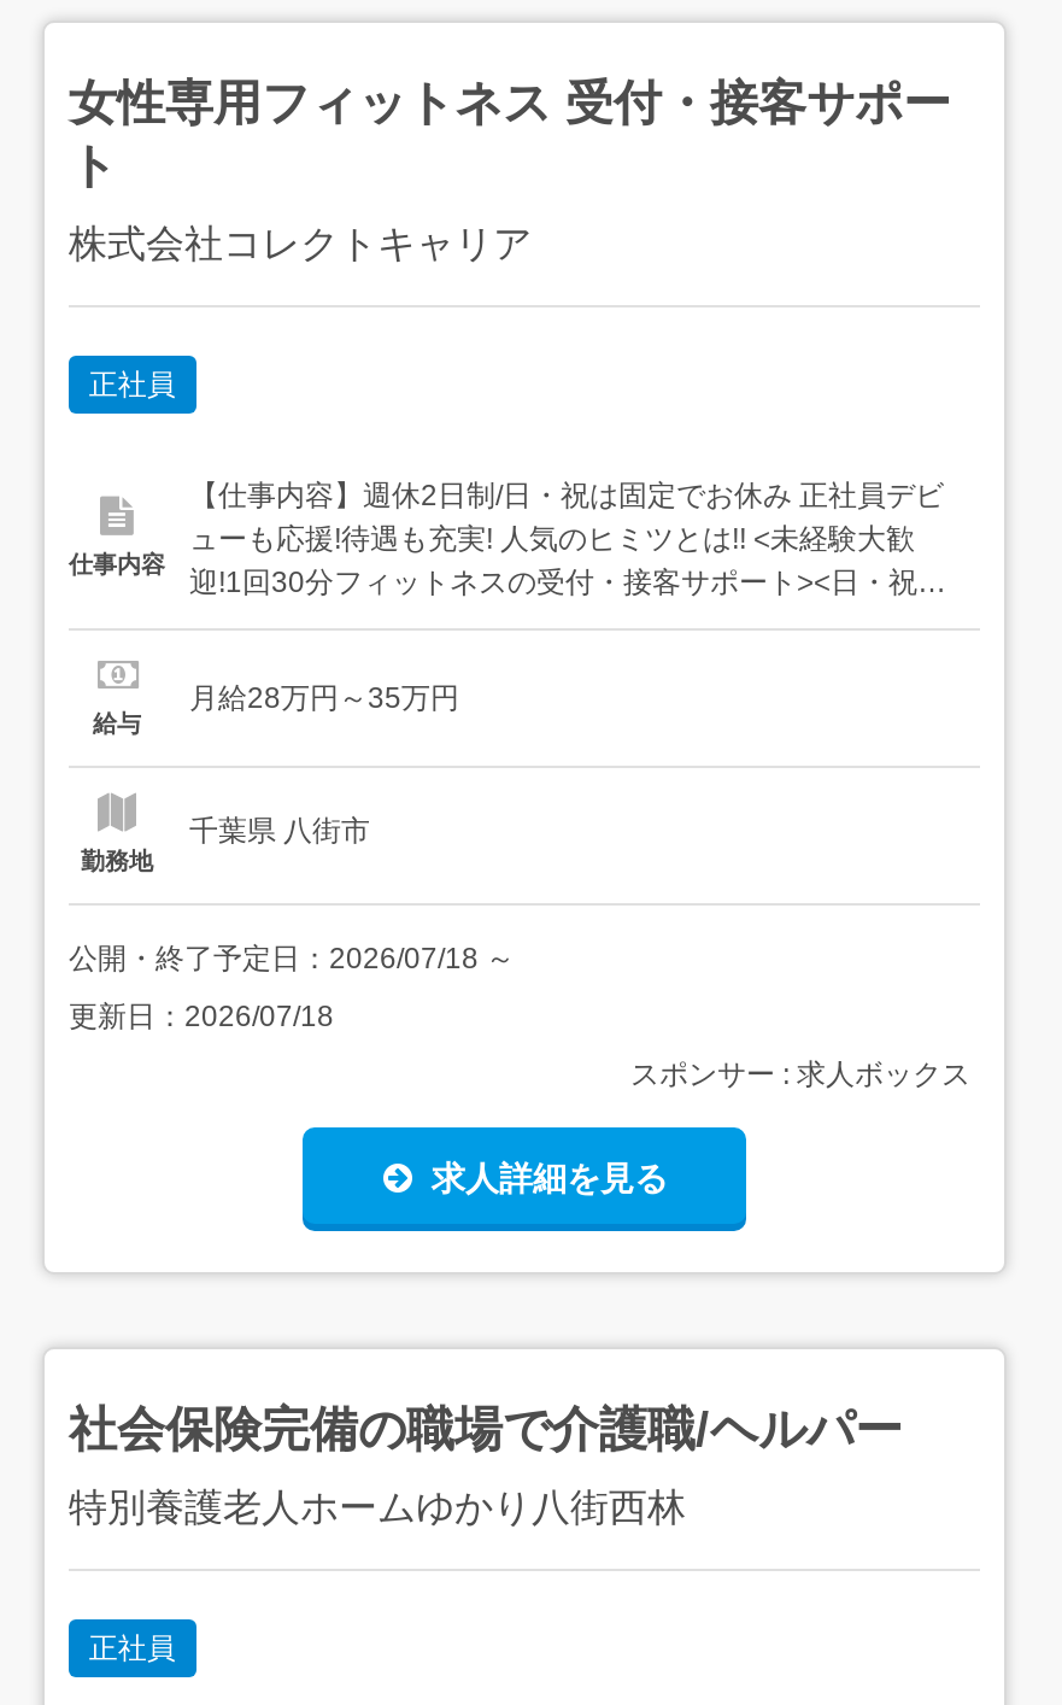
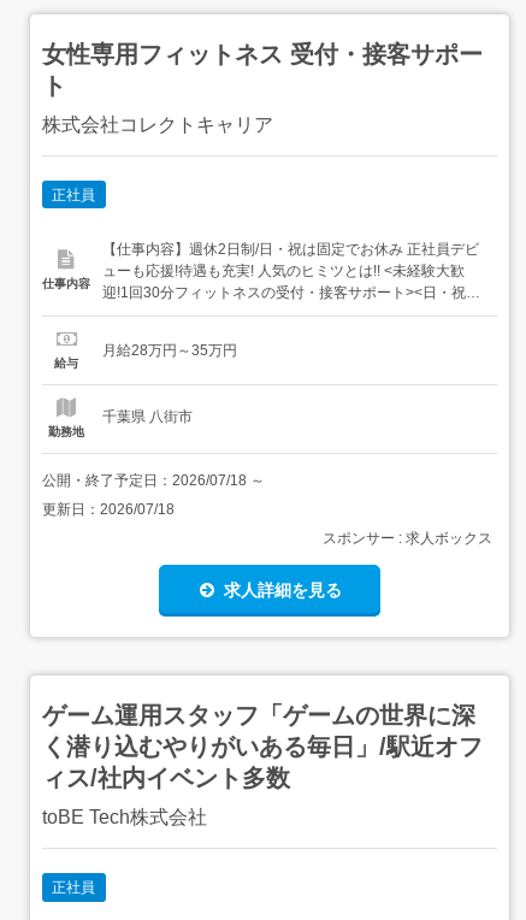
[69,1402,903,1455] 社会保険完備の職場で介護職/ヘルパー -> [42,702,483,791] ゲーム運用スタッフ「ゲームの世界に深 | く潜り込むやりがいある毎日」/駅近オフ | ィス/社内イベント多数
[69,1486,686,1527] 特別養護老人ホームゆかり八街西林 -> [42,807,207,828] toBE Tech株式会社

